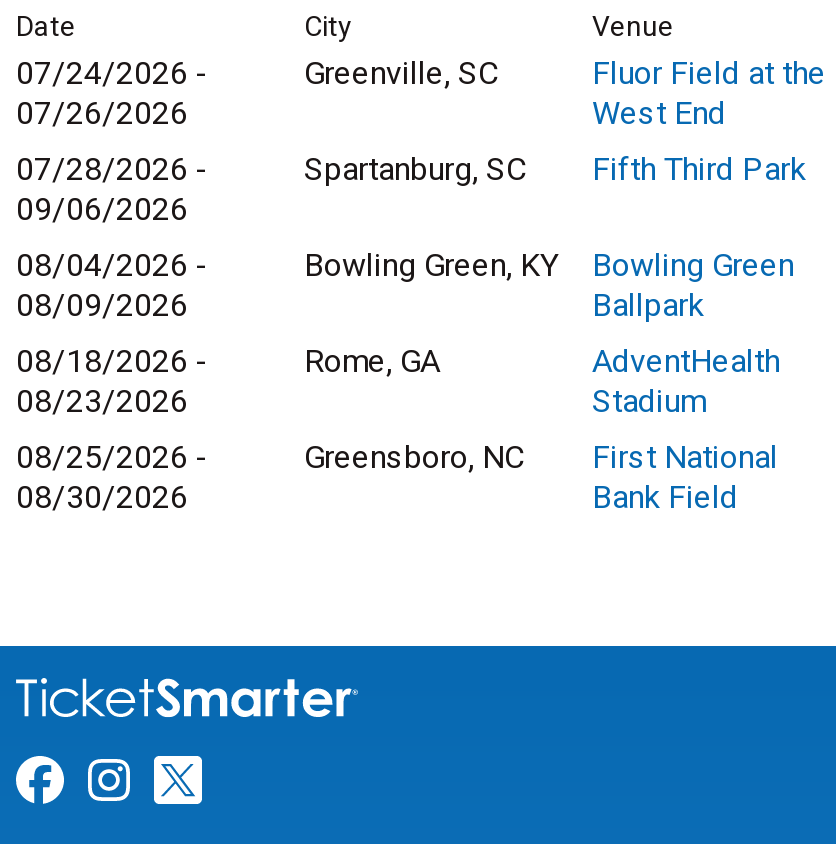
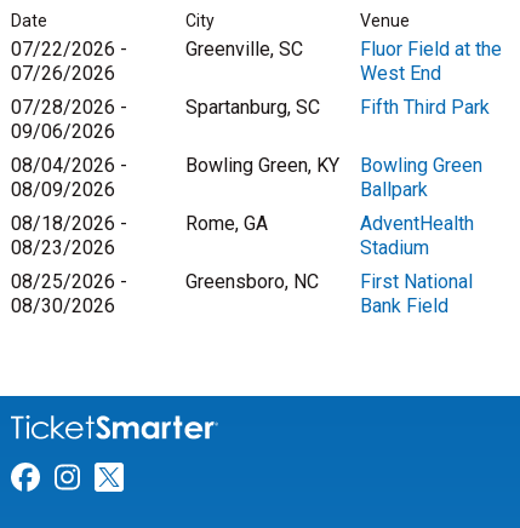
[16,54,208,92] 07/24/2026 - -> [11,38,127,61] 07/22/2026 -

